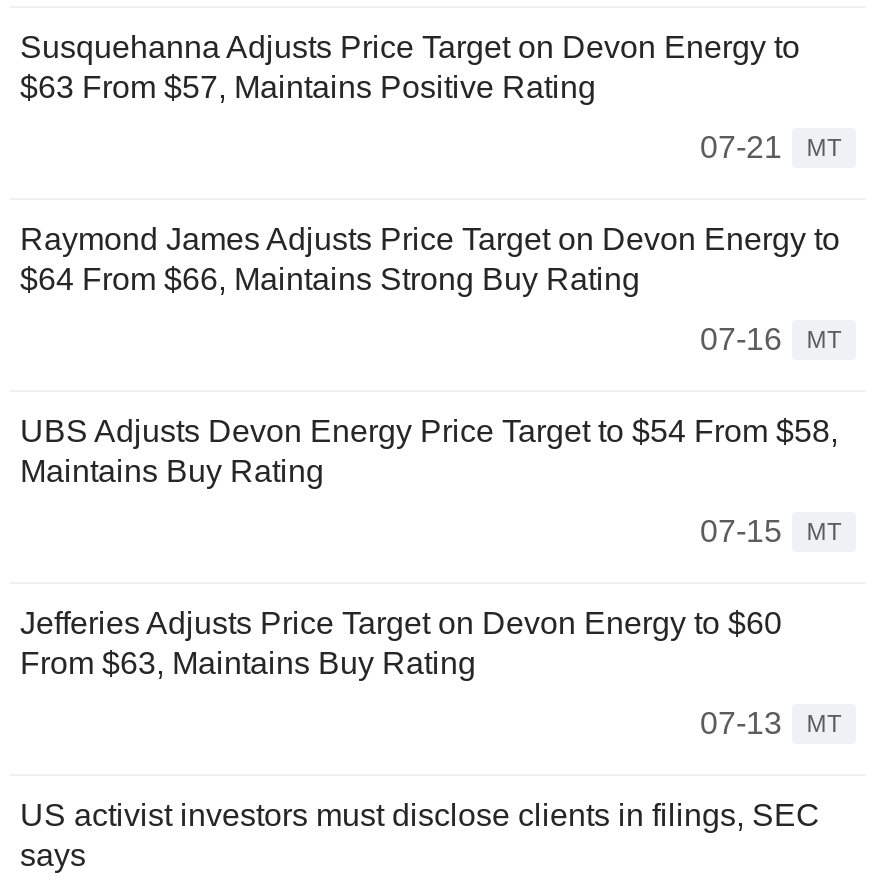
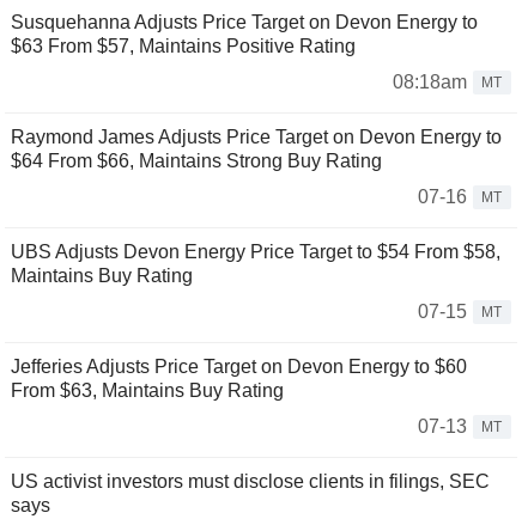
[700,129,841,163] 07-21 MT -> [393,71,502,92] 08:18am MT

